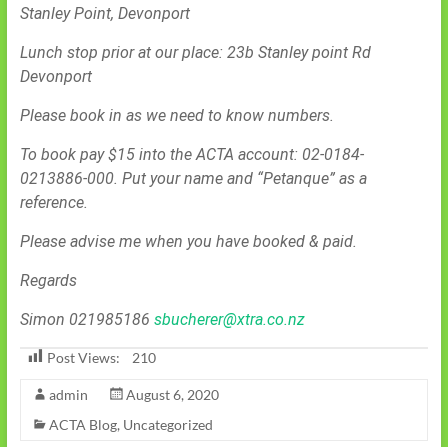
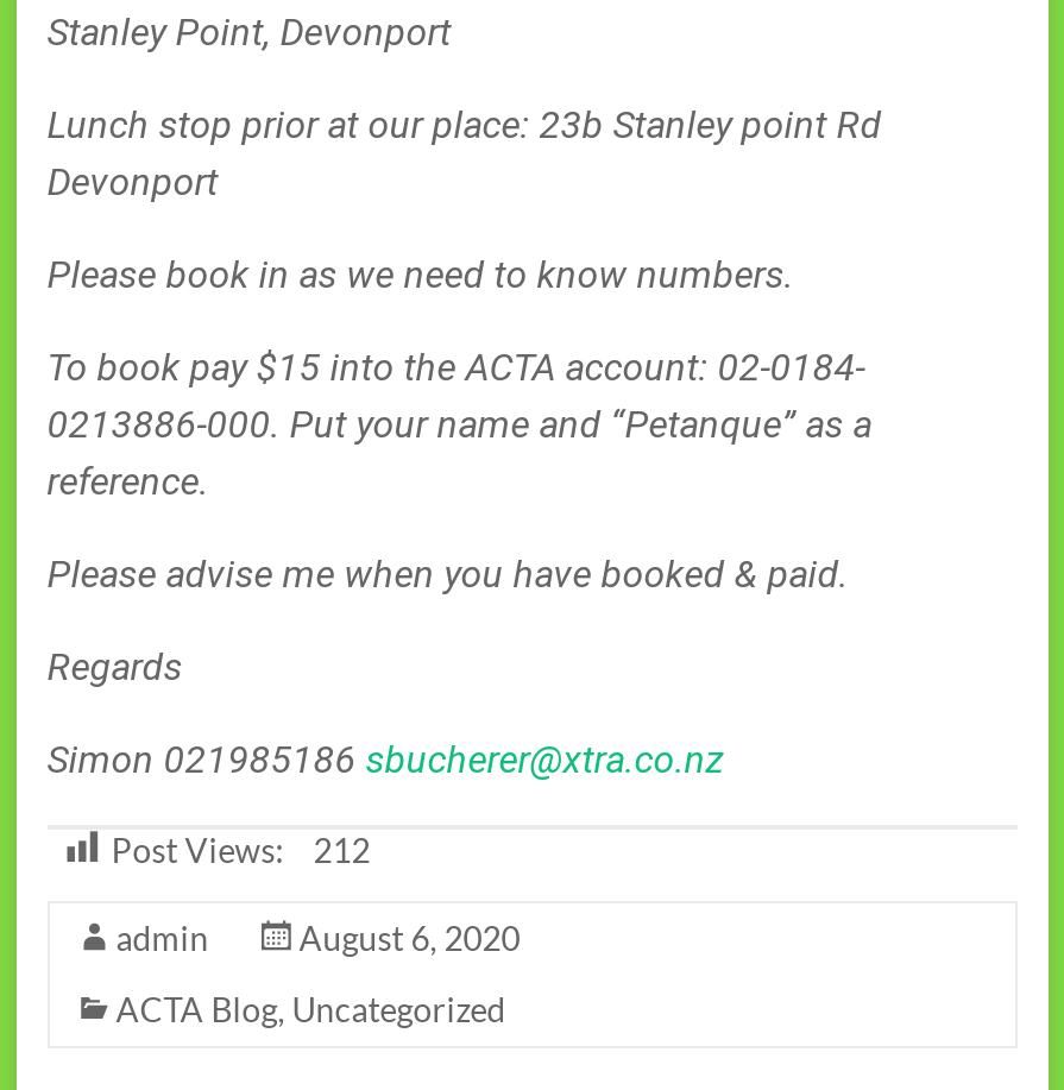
[47,349,156,366] Post Views: 210 -> [111,830,370,870] Post Views: 212

